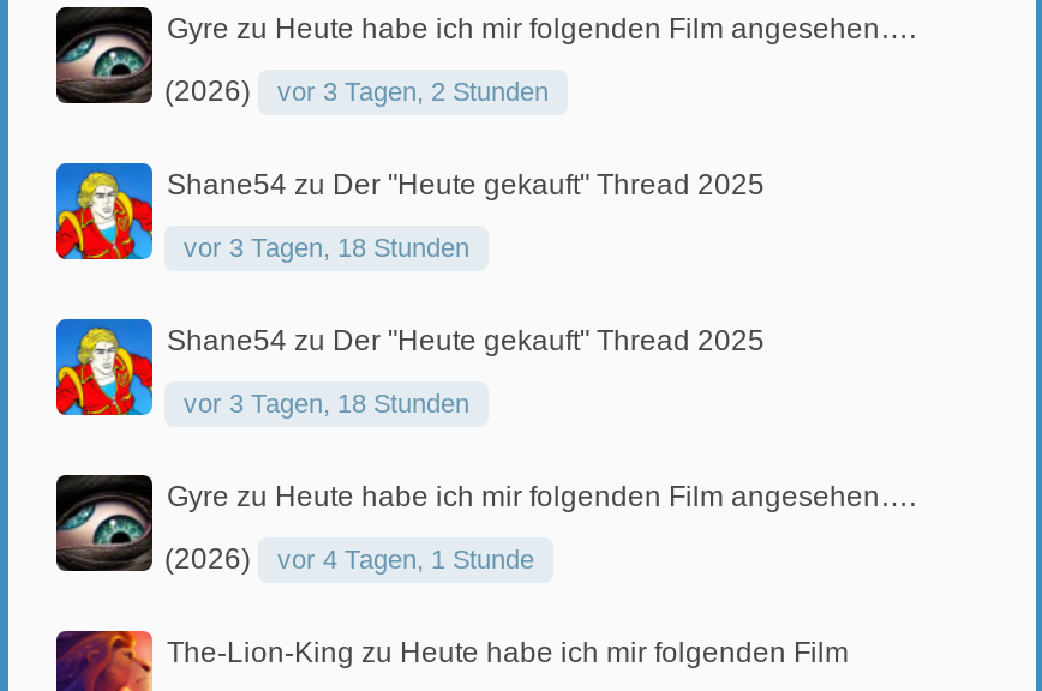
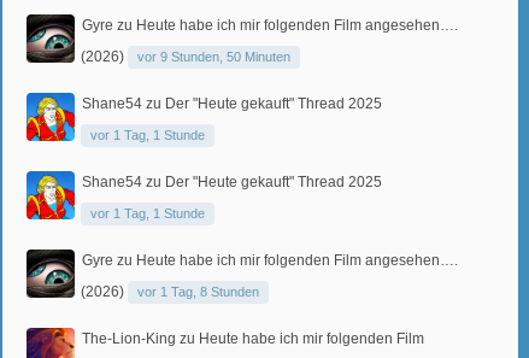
[277,77,549,106] vor 3 Tagen, 2 Stunden -> [137,50,290,64] vor 9 Stunden, 50 Minuten
[184,233,469,262] vor 3 Tagen, 18 Stunden -> [90,128,205,142] vor 1 Tag, 1 Stunde
[184,389,469,418] vor 3 Tagen, 18 Stunden -> [90,206,205,221] vor 1 Tag, 1 Stunde
[277,545,534,574] vor 4 Tagen, 1 Stunde -> [137,285,259,299] vor 1 Tag, 8 Stunden

